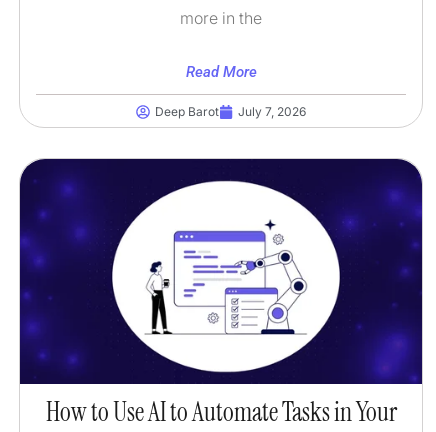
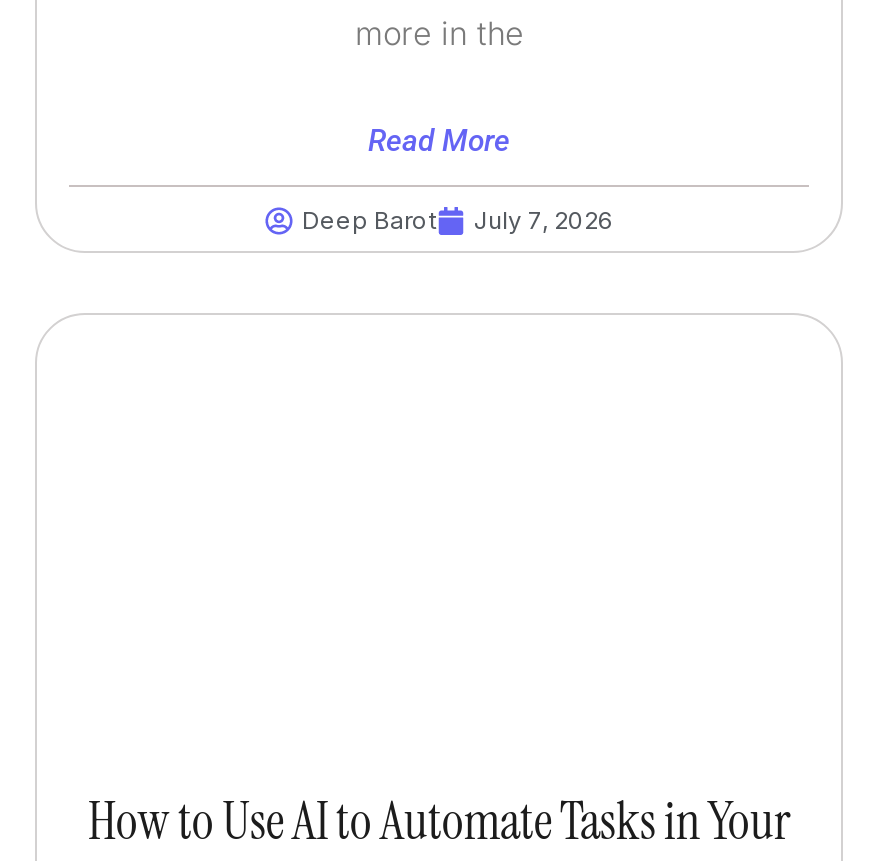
[19,158,423,385] [image] -> none

